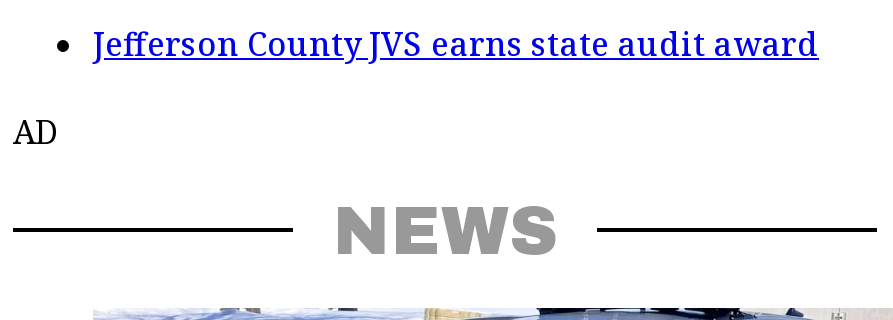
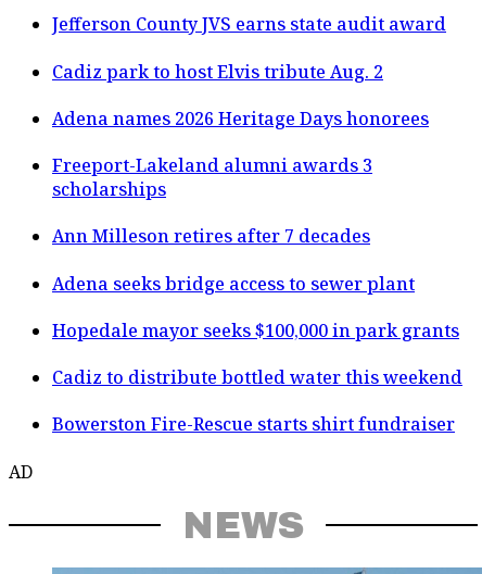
none -> [52,59,462,436] Cadiz park to host Elvis tribute Aug. 2 | Adena names 2026 Heritage Days honorees | Freeport-Lakeland alumni awards 3 | scholarships | Ann Milleson retires after 7 decades | Adena seeks bridge access to sewer plant | Hopedale mayor seeks $100,000 in park grants | Cadiz to distribute bottled water this weekend | Bowerston Fire-Rescue starts shirt fundraiser

